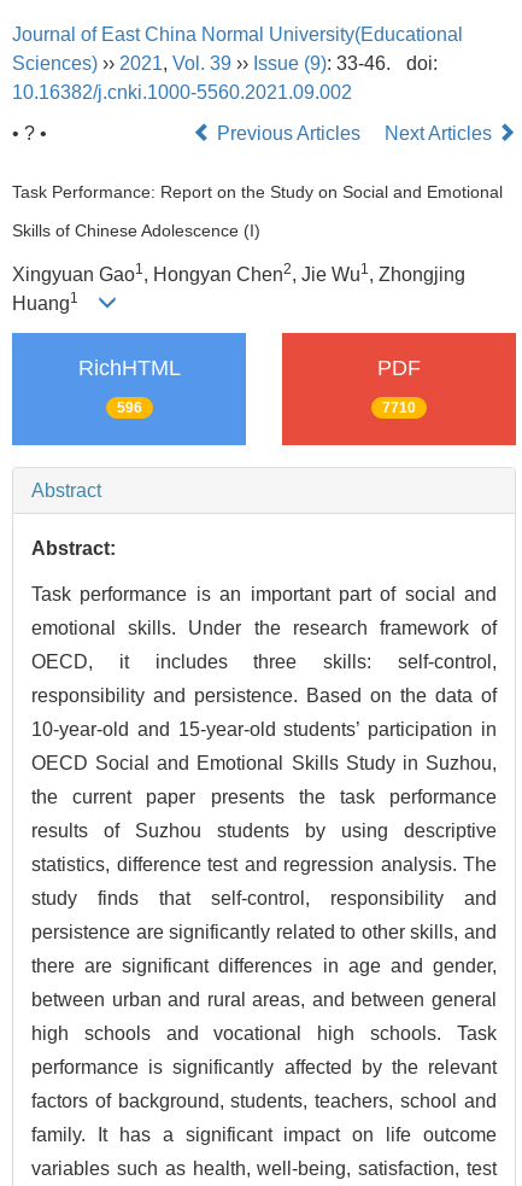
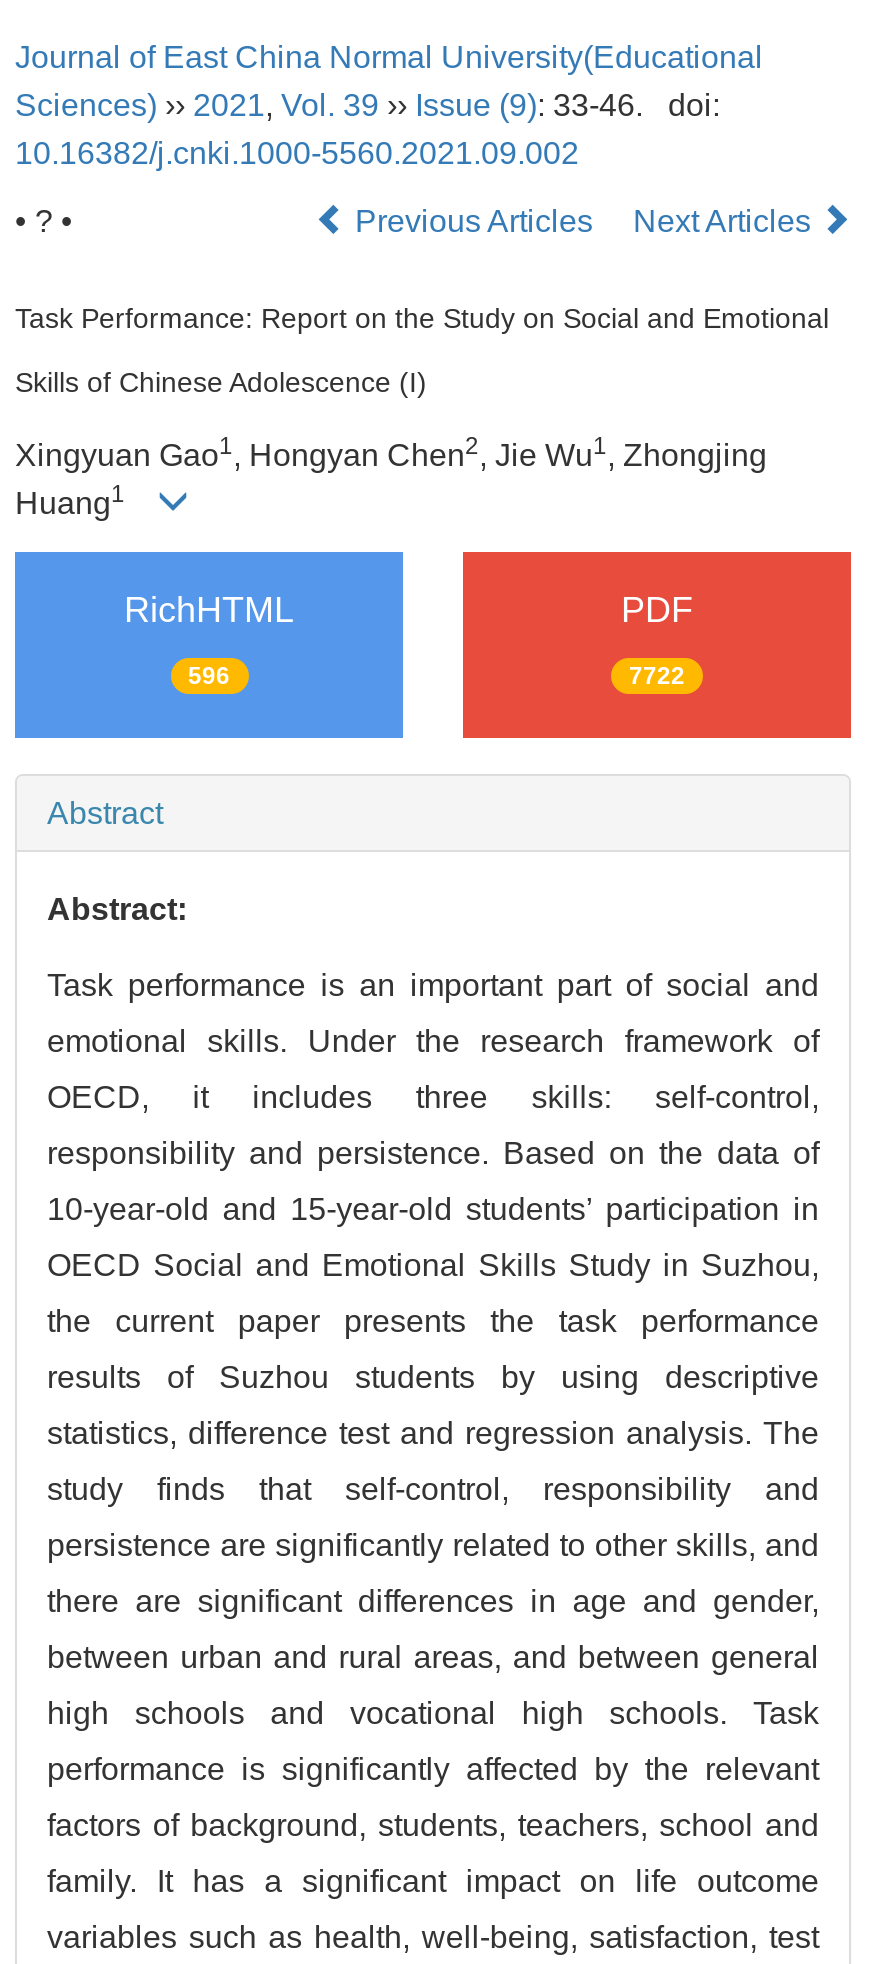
[382,399,416,416] 7710 -> [629,662,685,690] 7722

